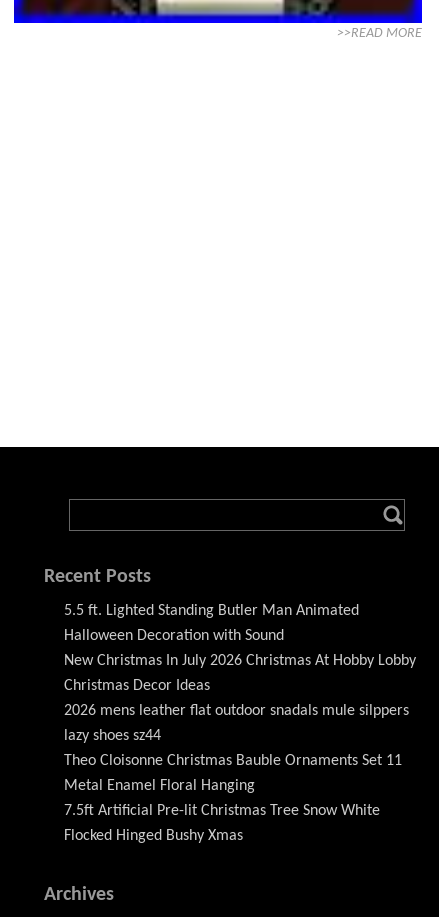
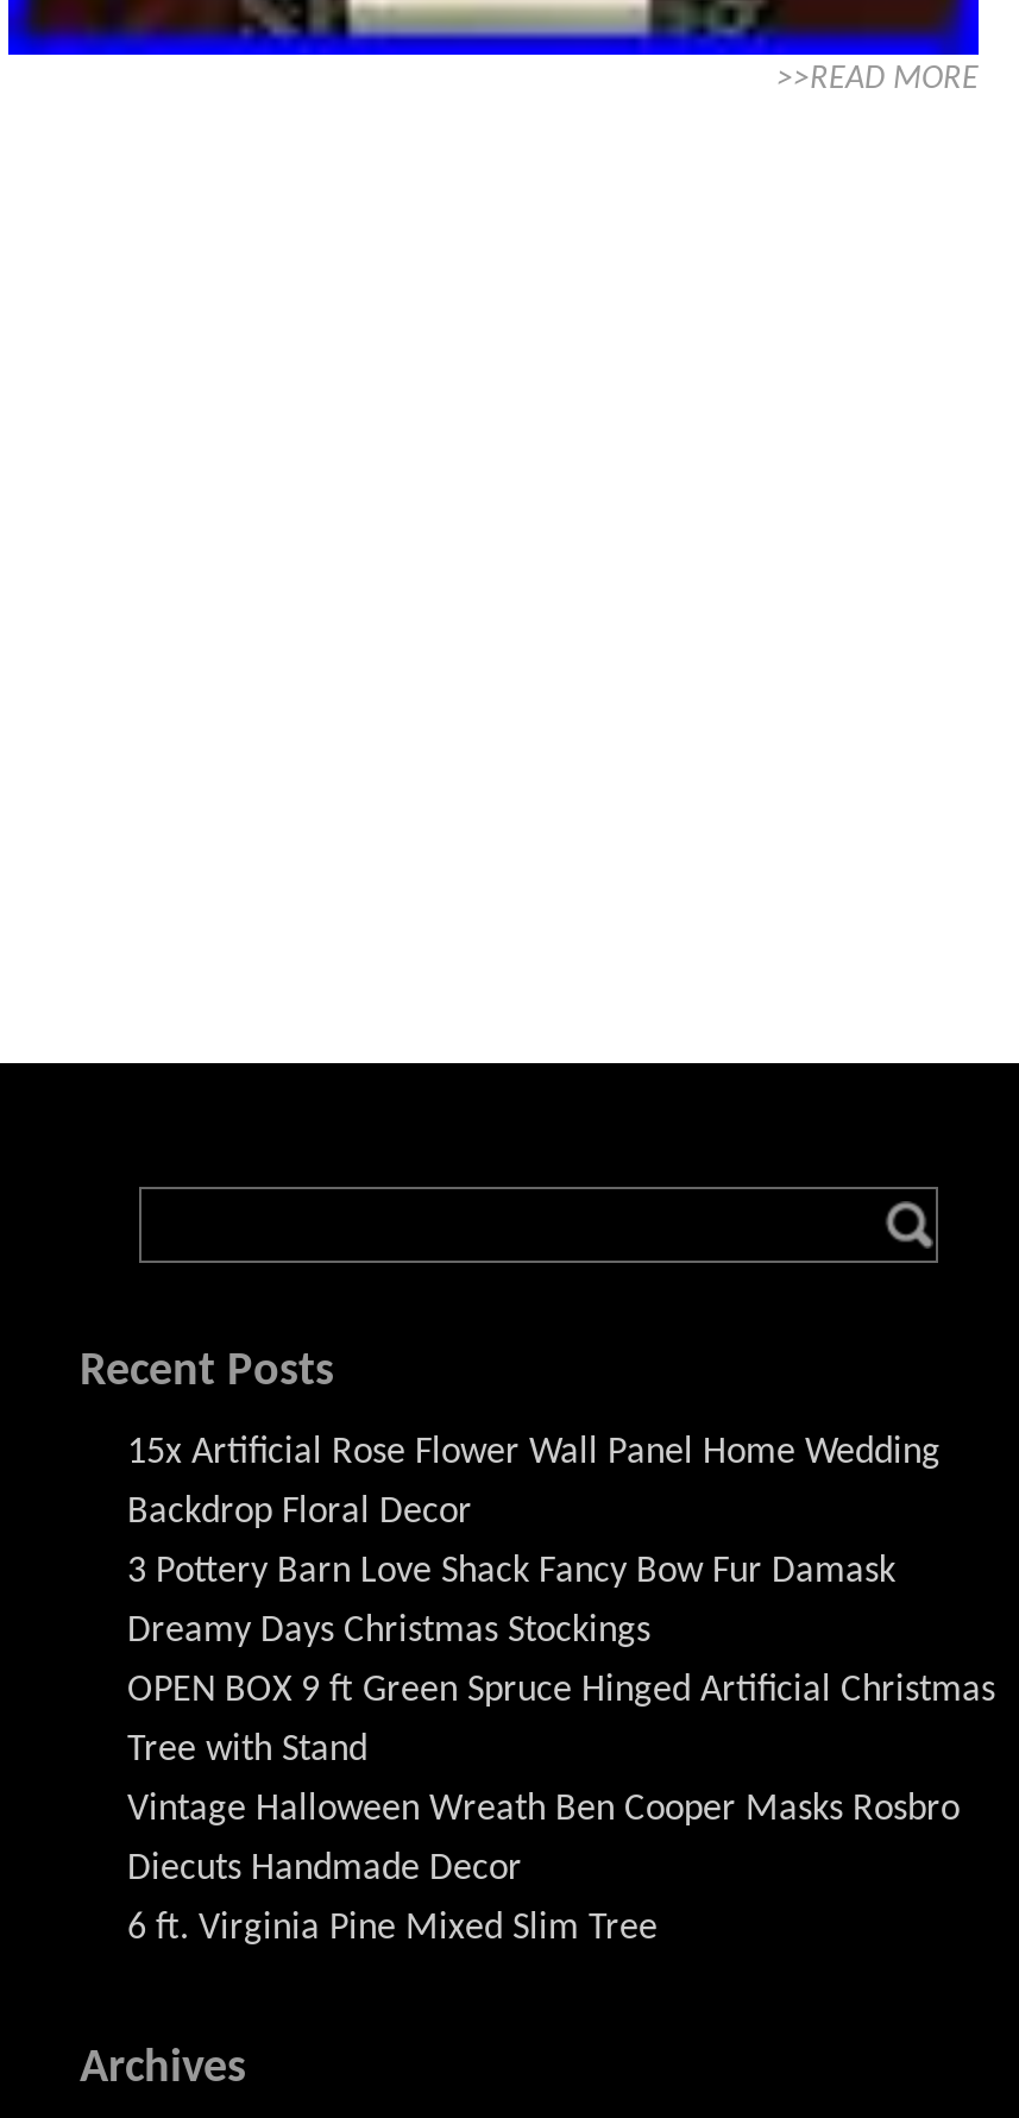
[64,603,416,844] 5.5 ft. Lighted Standing Butler Man Animated | Halloween Decoration with Sound | New Christmas In July 2026 Christmas At Hobby Lobby | Christmas Decor Ideas | 2026 mens leather flat outdoor snadals mule silppers | lazy shoes sz44 | Theo Cloisonne Christmas Bauble Ornaments Set 11 | Metal Enamel Floral Hanging | 7.5ft Artificial Pre-lit Christmas Tree Snow White | Flocked Hinged Bushy Xmas -> [127,1434,995,1948] 15x Artificial Rose Flower Wall Panel Home Wedding | Backdrop Floral Decor | 3 Pottery Barn Love Shack Fancy Bow Fur Damask | Dreamy Days Christmas Stockings | OPEN BOX 9 ft Green Spruce Hinged Artificial Christmas | Tree with Stand | Vintage Halloween Wreath Ben Cooper Masks Rosbro | Diecuts Handmade Decor | 6 ft. Virginia Pine Mixed Slim Tree

